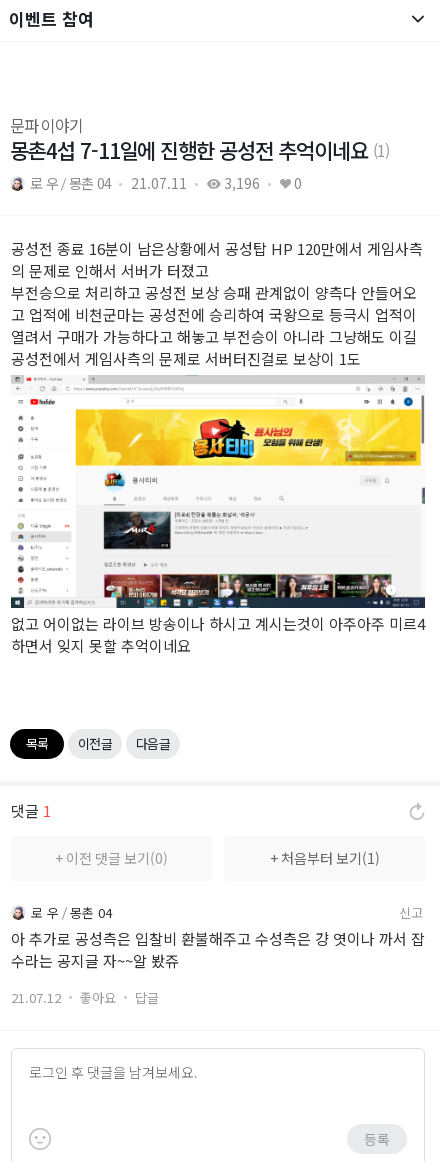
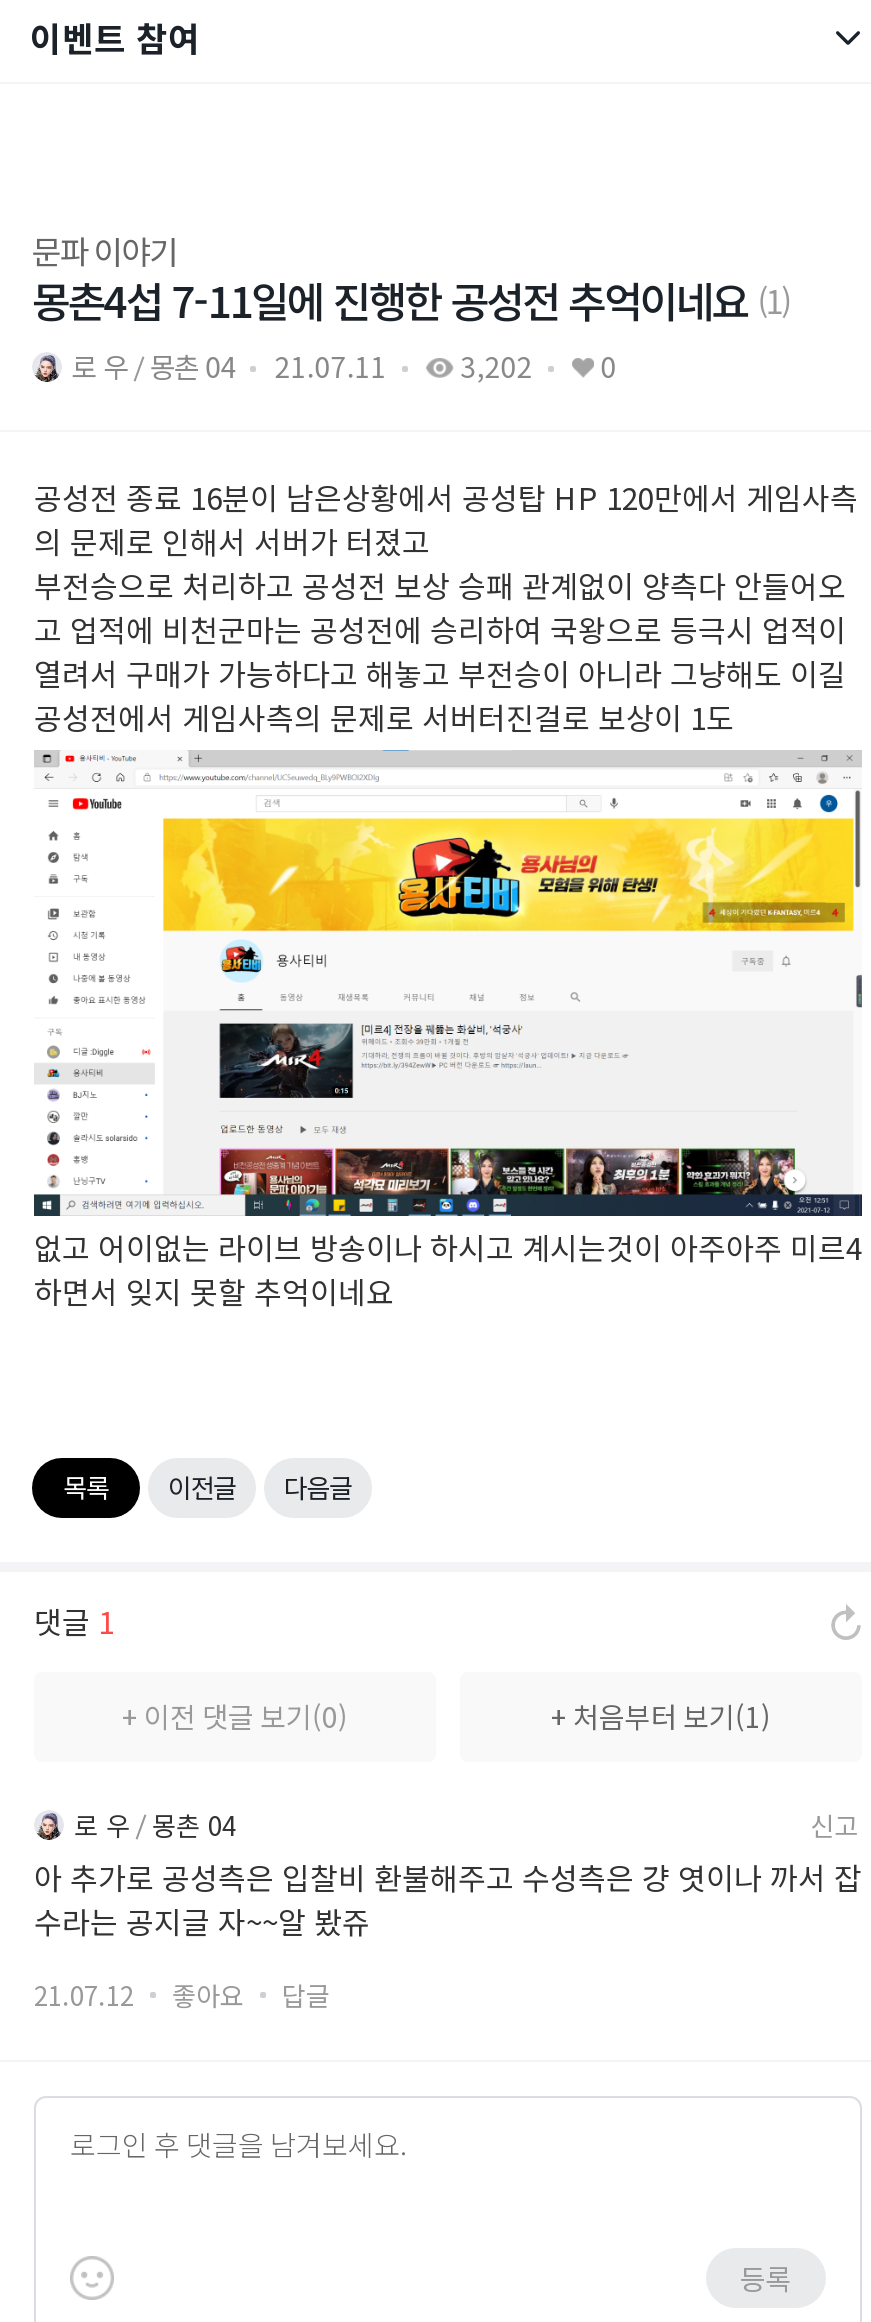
[30,173,302,193] 로 우 몽촌 04 21.07.11 3,196 0 -> [72,346,617,386] 로 우 몽촌 04 21.07.11 3,202 0

